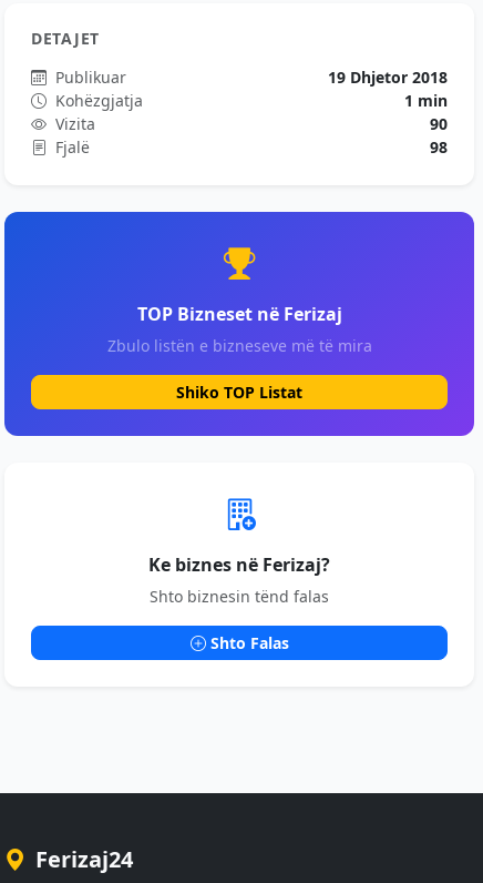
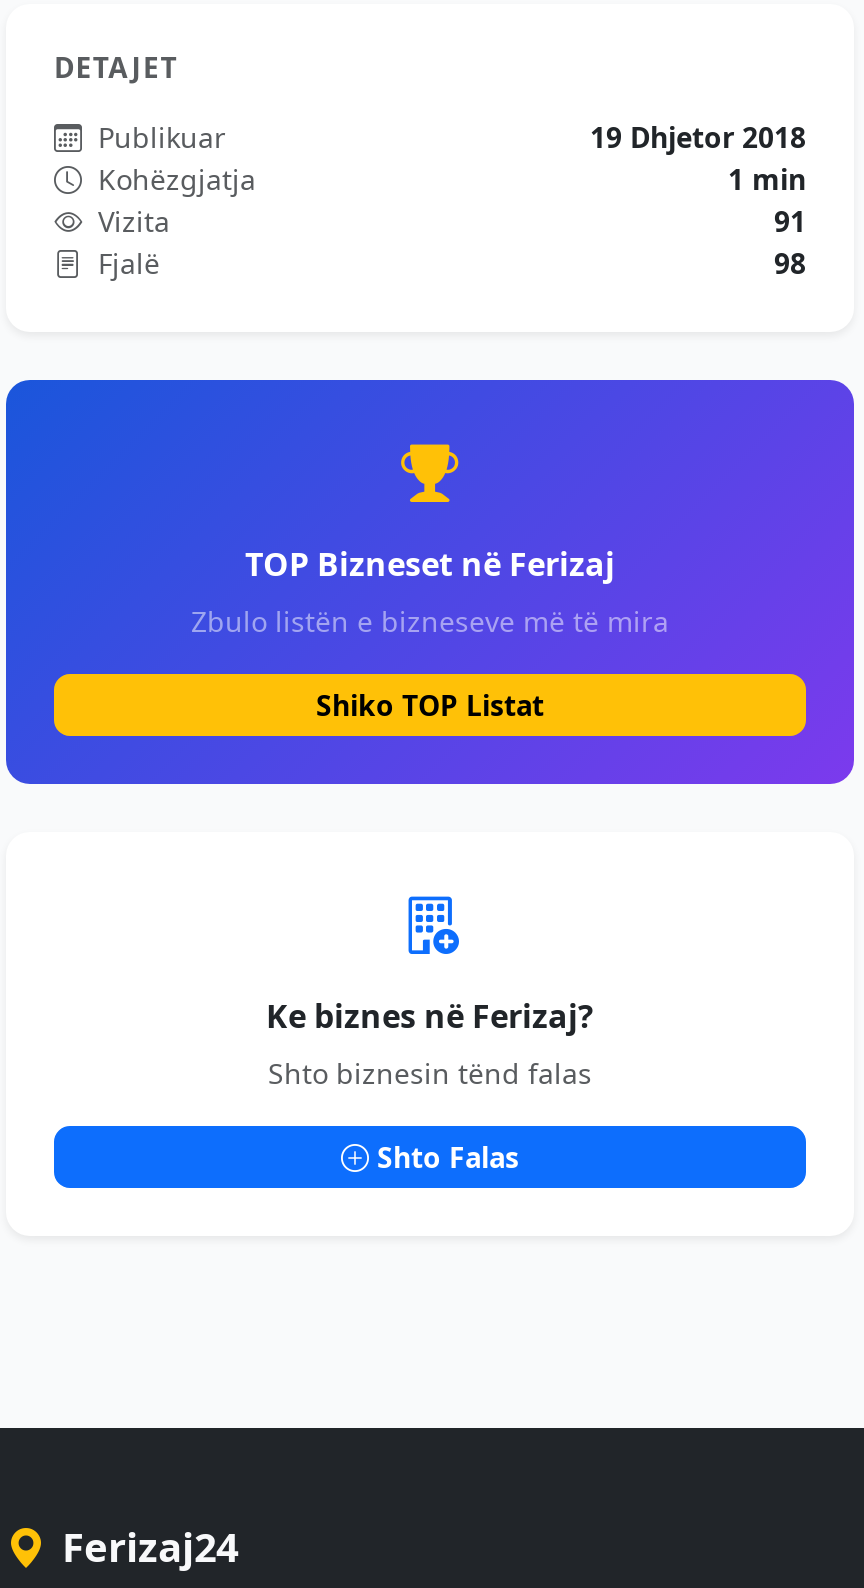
[430,113,448,134] 90 -> [774,202,806,240] 91

